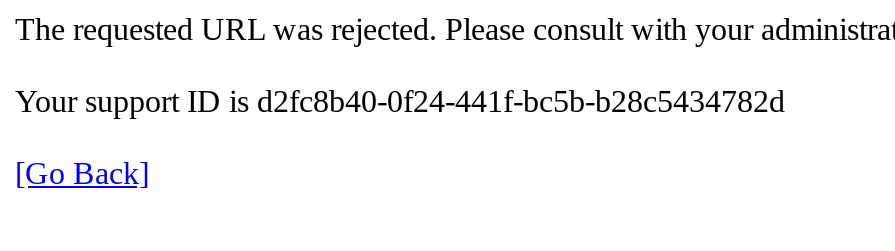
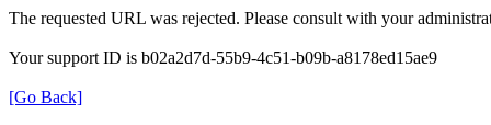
[15,84,785,118] Your support ID is d2fc8b40-0f24-441f-bc5b-b28c5434782d -> [9,48,437,67] Your support ID is b02a2d7d-55b9-4c51-b09b-a8178ed15ae9

